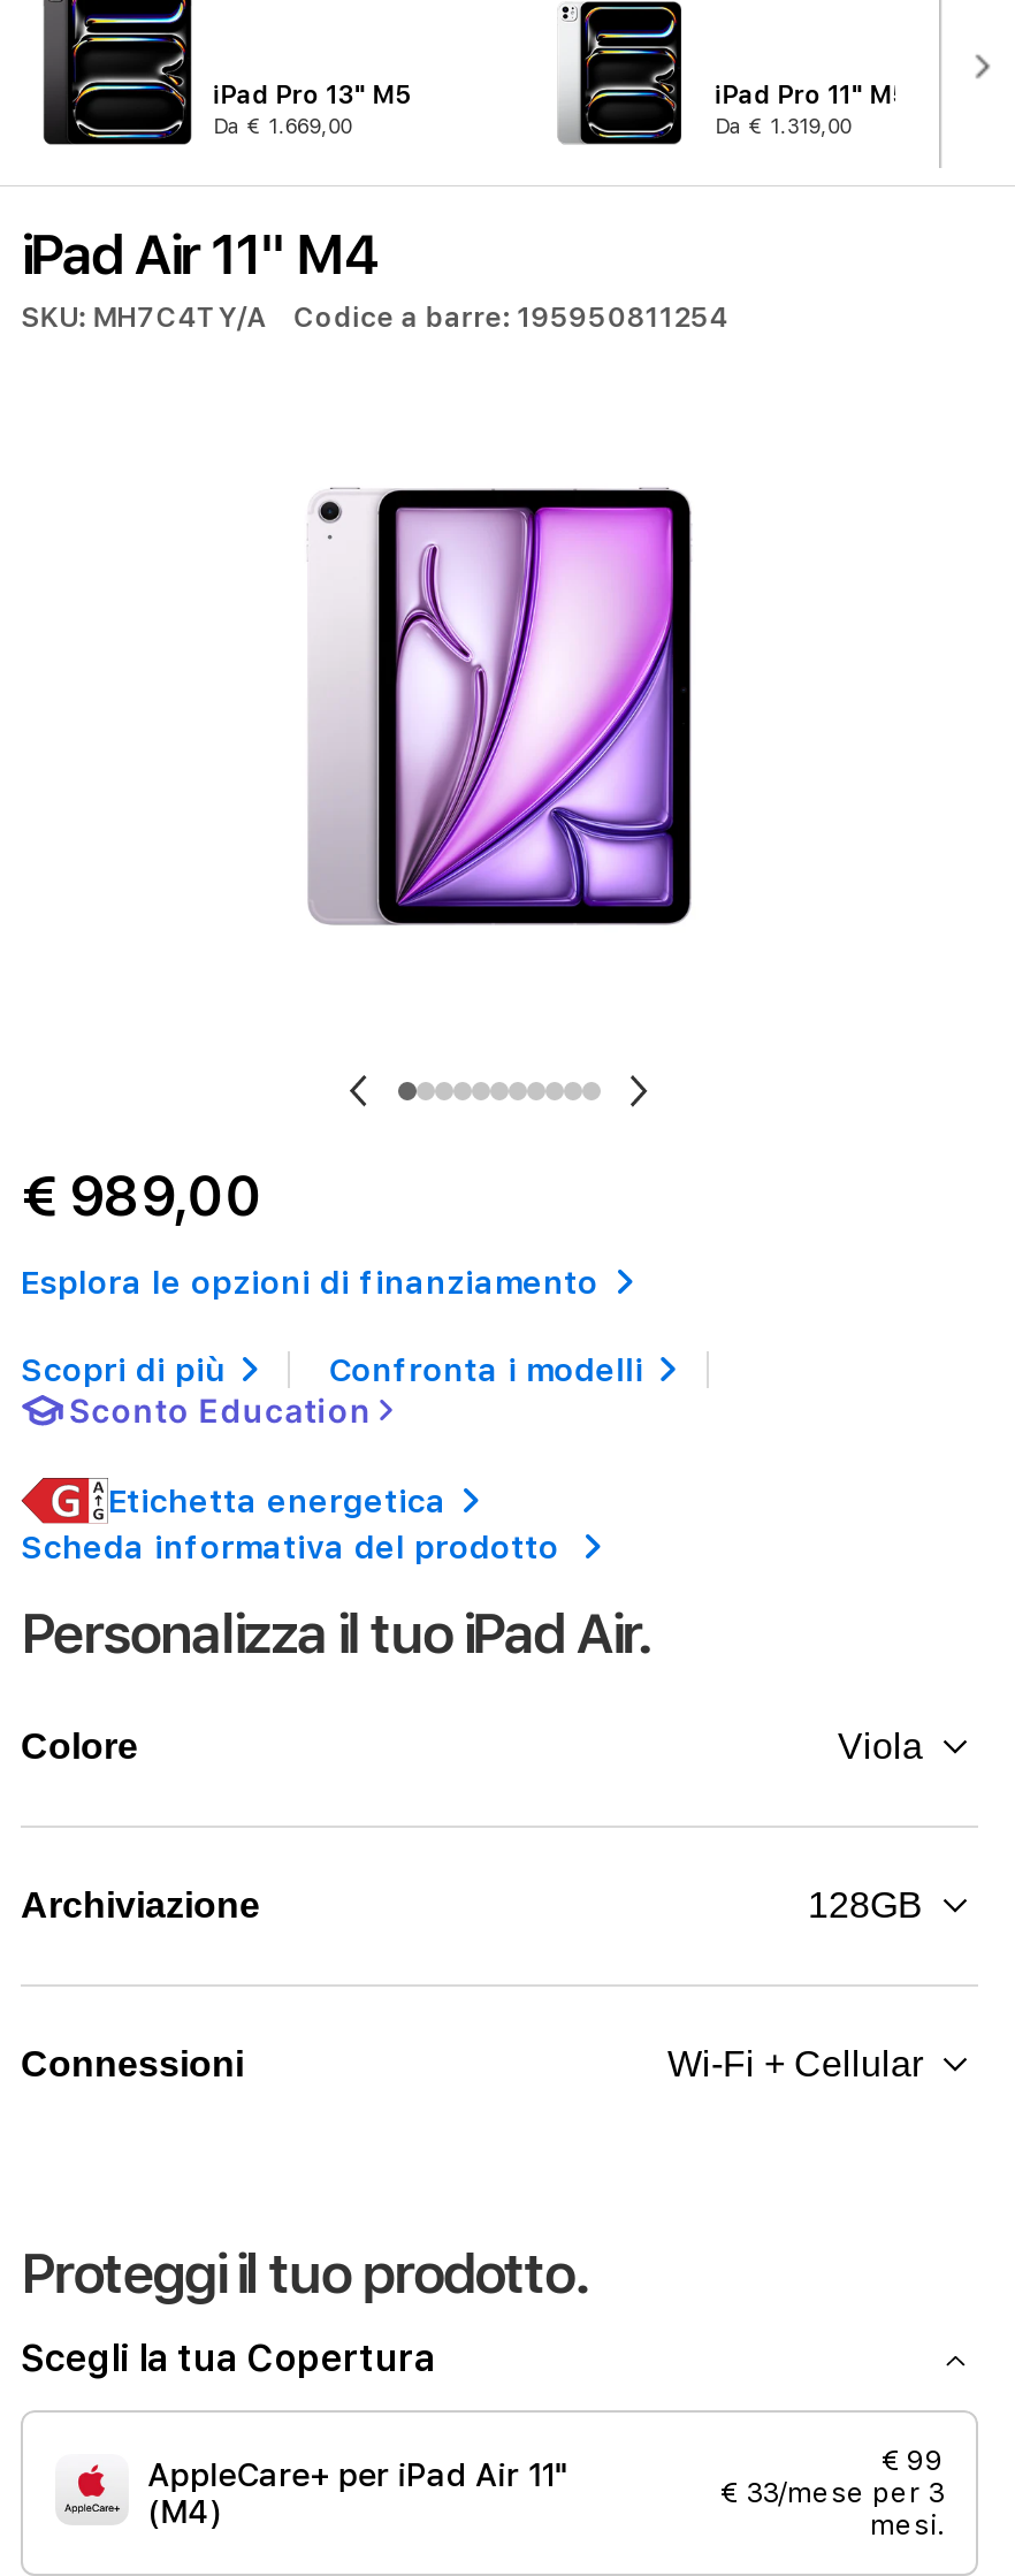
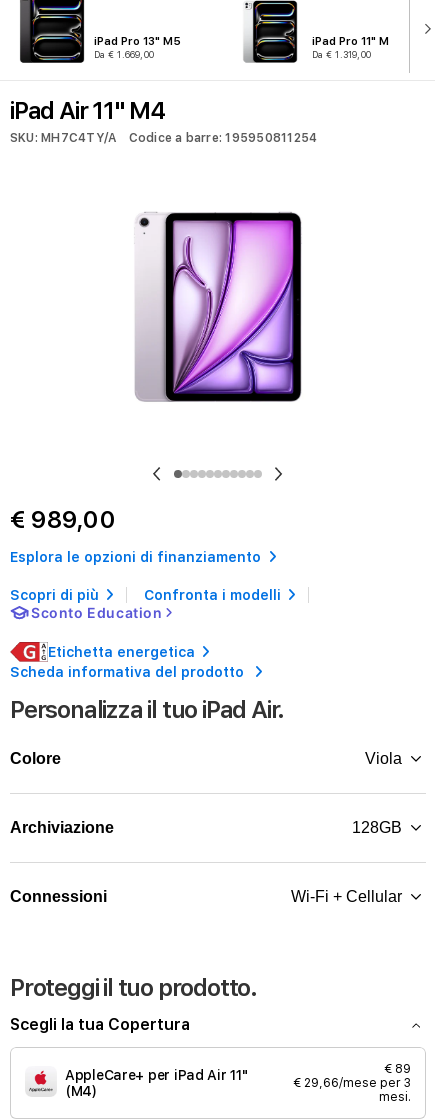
[882,2445,944,2477] € 99 -> [384,1062,411,1076] € 89
[720,2477,944,2509] € 33/mese per 3 -> [293,1076,411,1090] € 29,66/mese per 3

